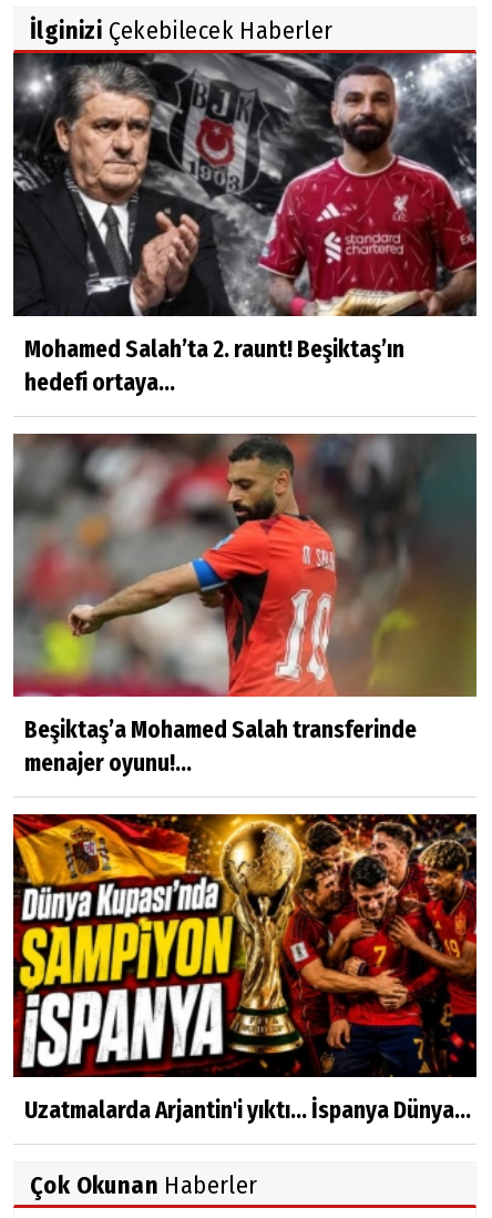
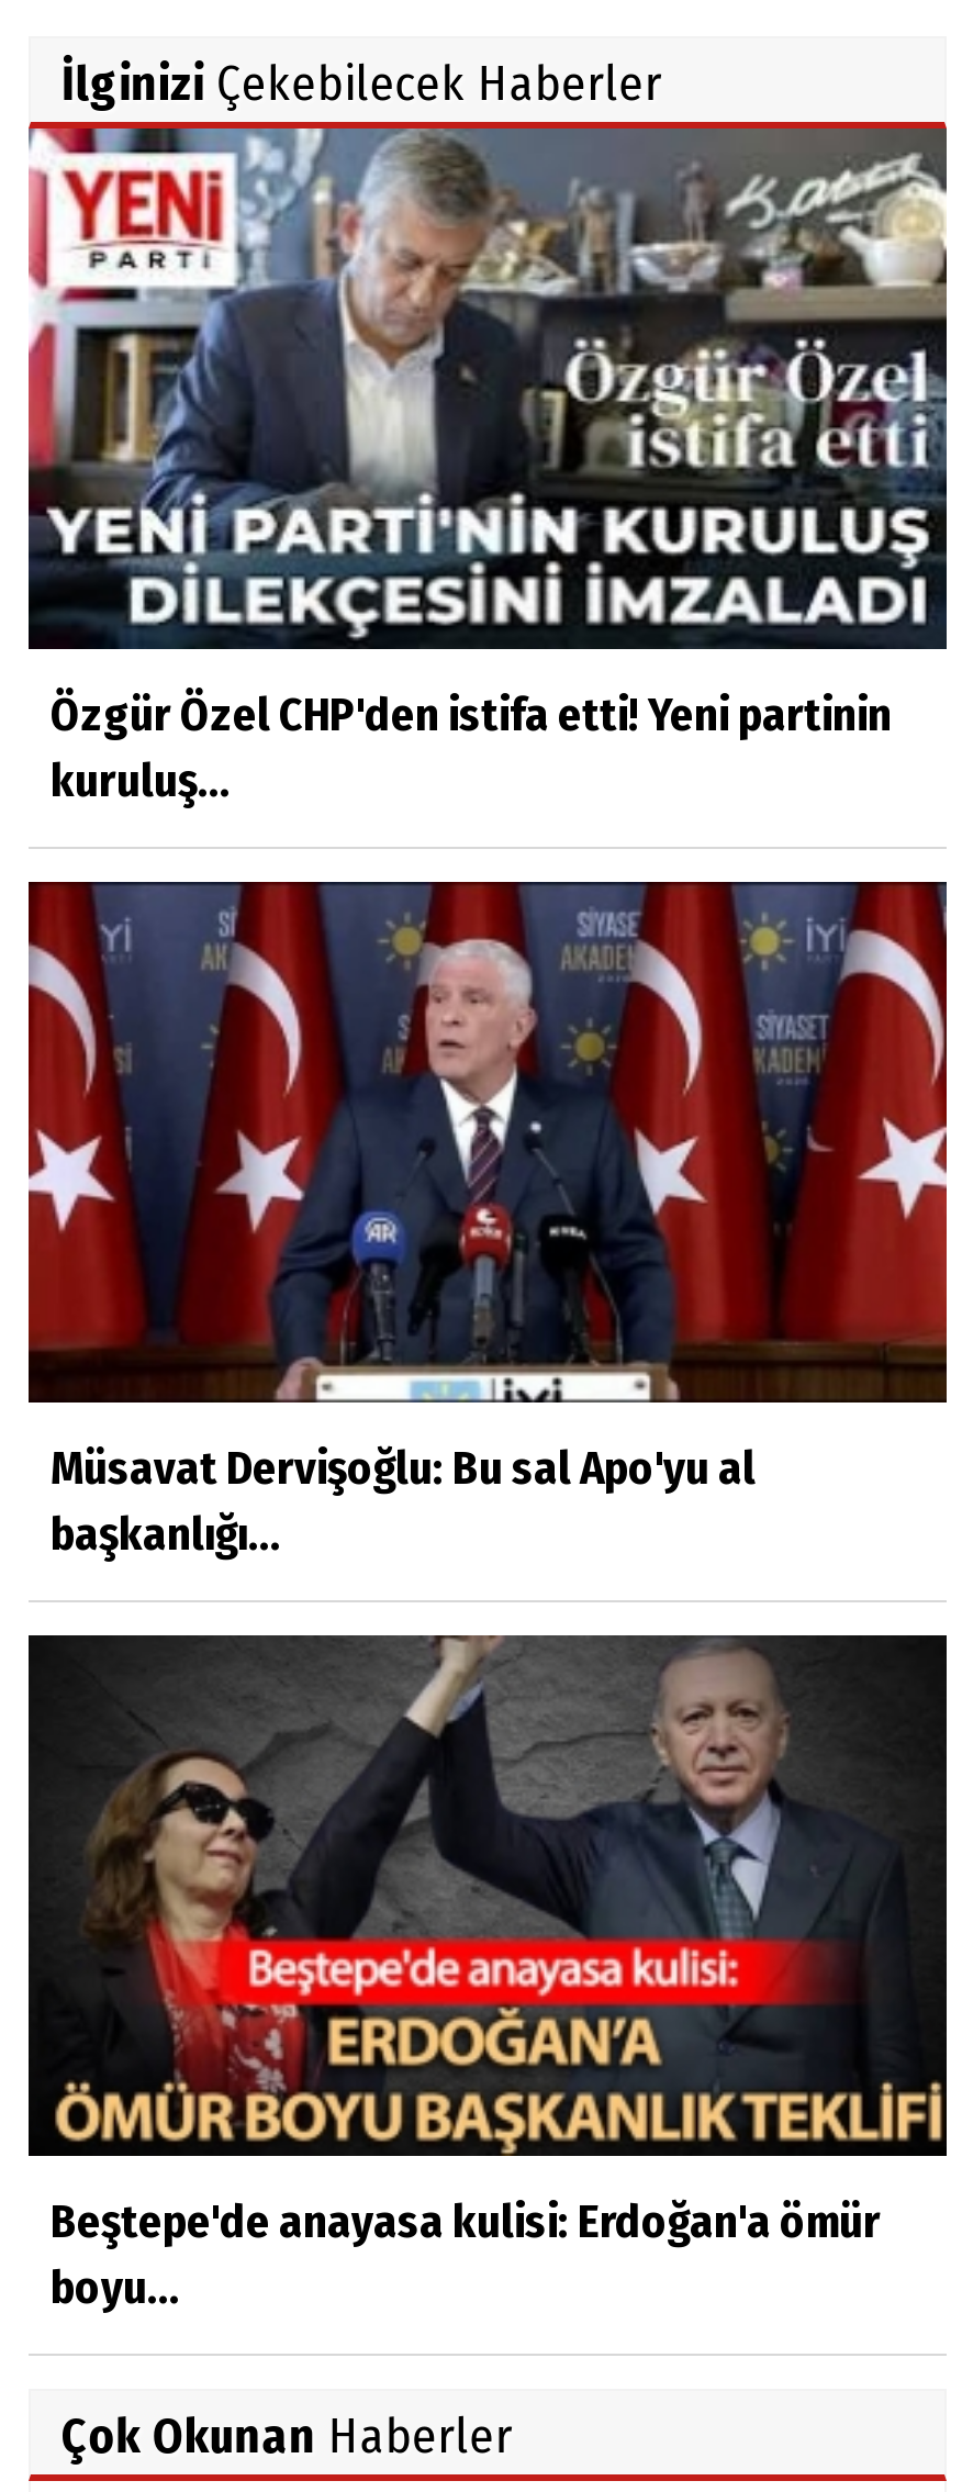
[12,52,478,397] [image] | Mohamed Salah’ta 2. raunt! Beşiktaş’ın | hedefi ortaya... -> [26,126,947,809] [image] | Özgür Özel CHP'den istifa etti! Yeni partinin | kuruluş...
[12,434,476,778] [image] | Beşiktaş’a Mohamed Salah transferinde | menajer oyunu!... -> [26,882,947,1563] [image] | Müsavat Dervişoğlu: Bu sal Apo'yu al | başkanlığı...
[12,813,478,1125] [image] | Uzatmalarda Arjantin'i yıktı... İspanya Dünya... -> [26,1633,949,2317] [image] | Beştepe'de anayasa kulisi: Erdoğan'a ömür | boyu...

